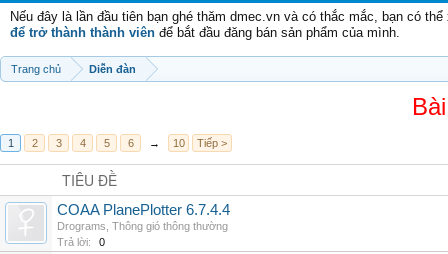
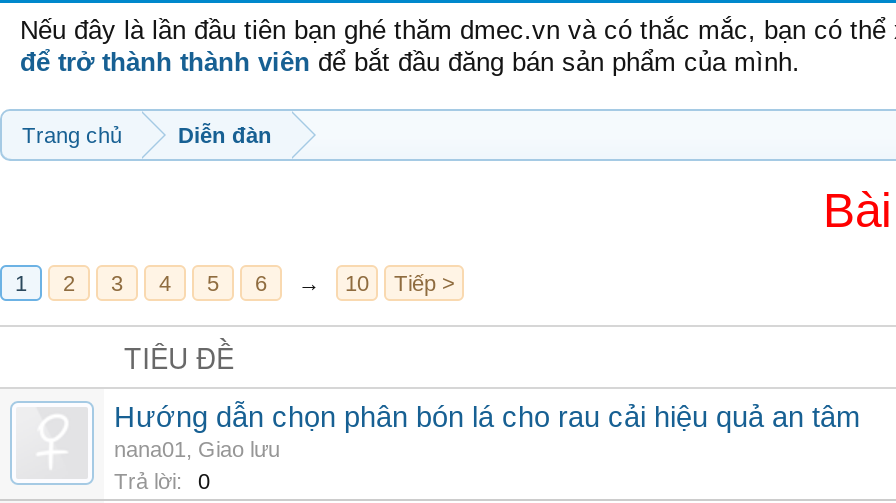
[57,202,230,232] COAA PlanePlotter 6.7.4.4 | Drograms, Thông gió thông thường -> [114,401,862,461] Hướng dẫn chọn phân bón lá cho rau cải hiệu quả an tâm | nana01, Giao lưu

